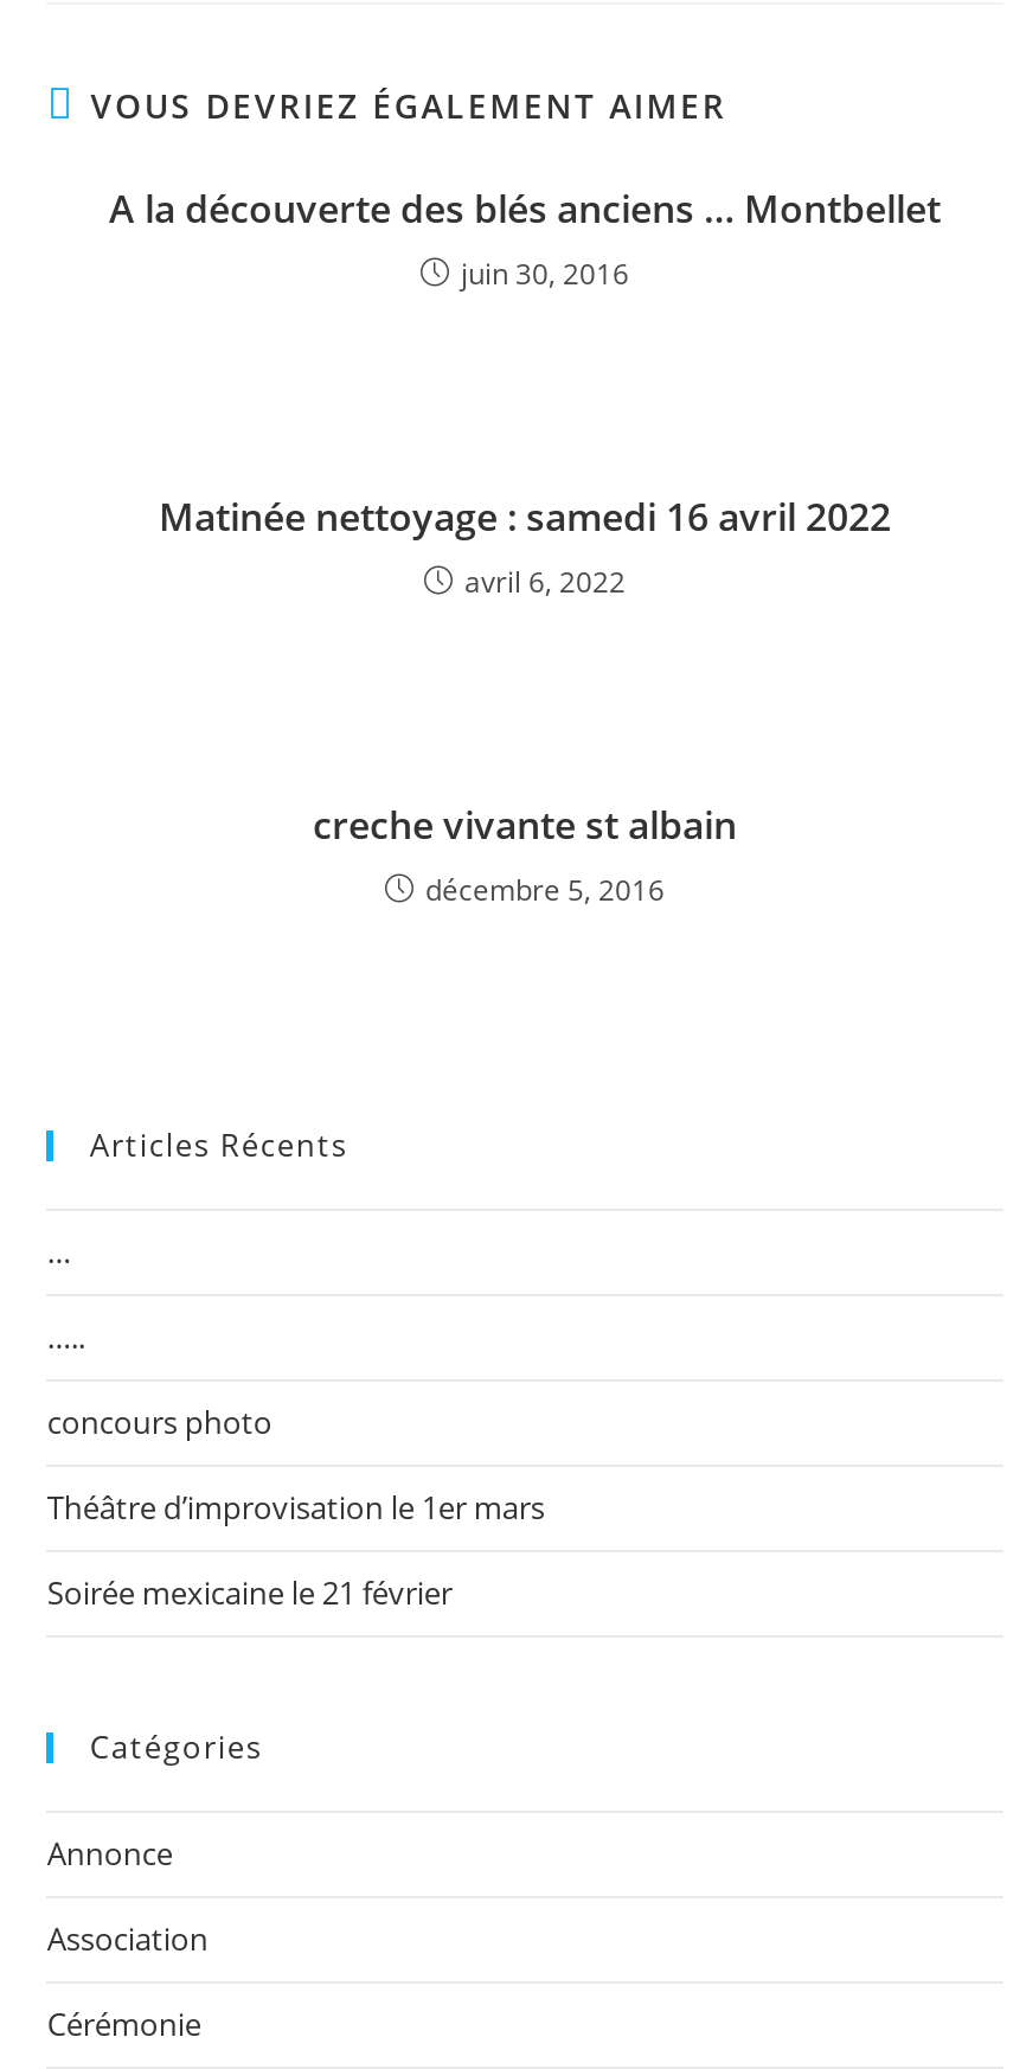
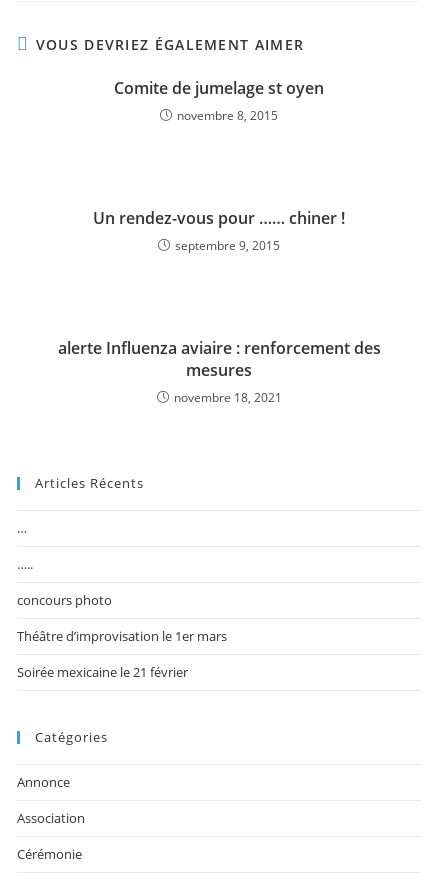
[109,182,941,294] A la découverte des blés anciens … Montbellet | juin 30, 2016 -> [114,77,324,124] Comite de jumelage st oyen | novembre 8, 2015
[159,491,891,602] Matinée nettoyage : samedi 16 avril 2022 | avril 6, 2022 -> [93,207,345,254] Un rendez-vous pour …… chiner ! | septembre 9, 2015
[313,799,737,910] creche vivante st albain | décembre 5, 2016 -> [57,337,380,406] alerte Influenza aviaire : renforcement des | mesures | novembre 18, 2021

